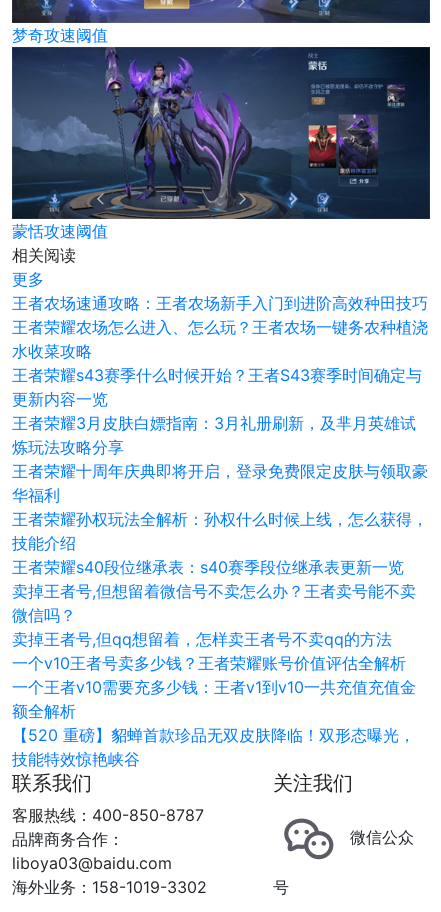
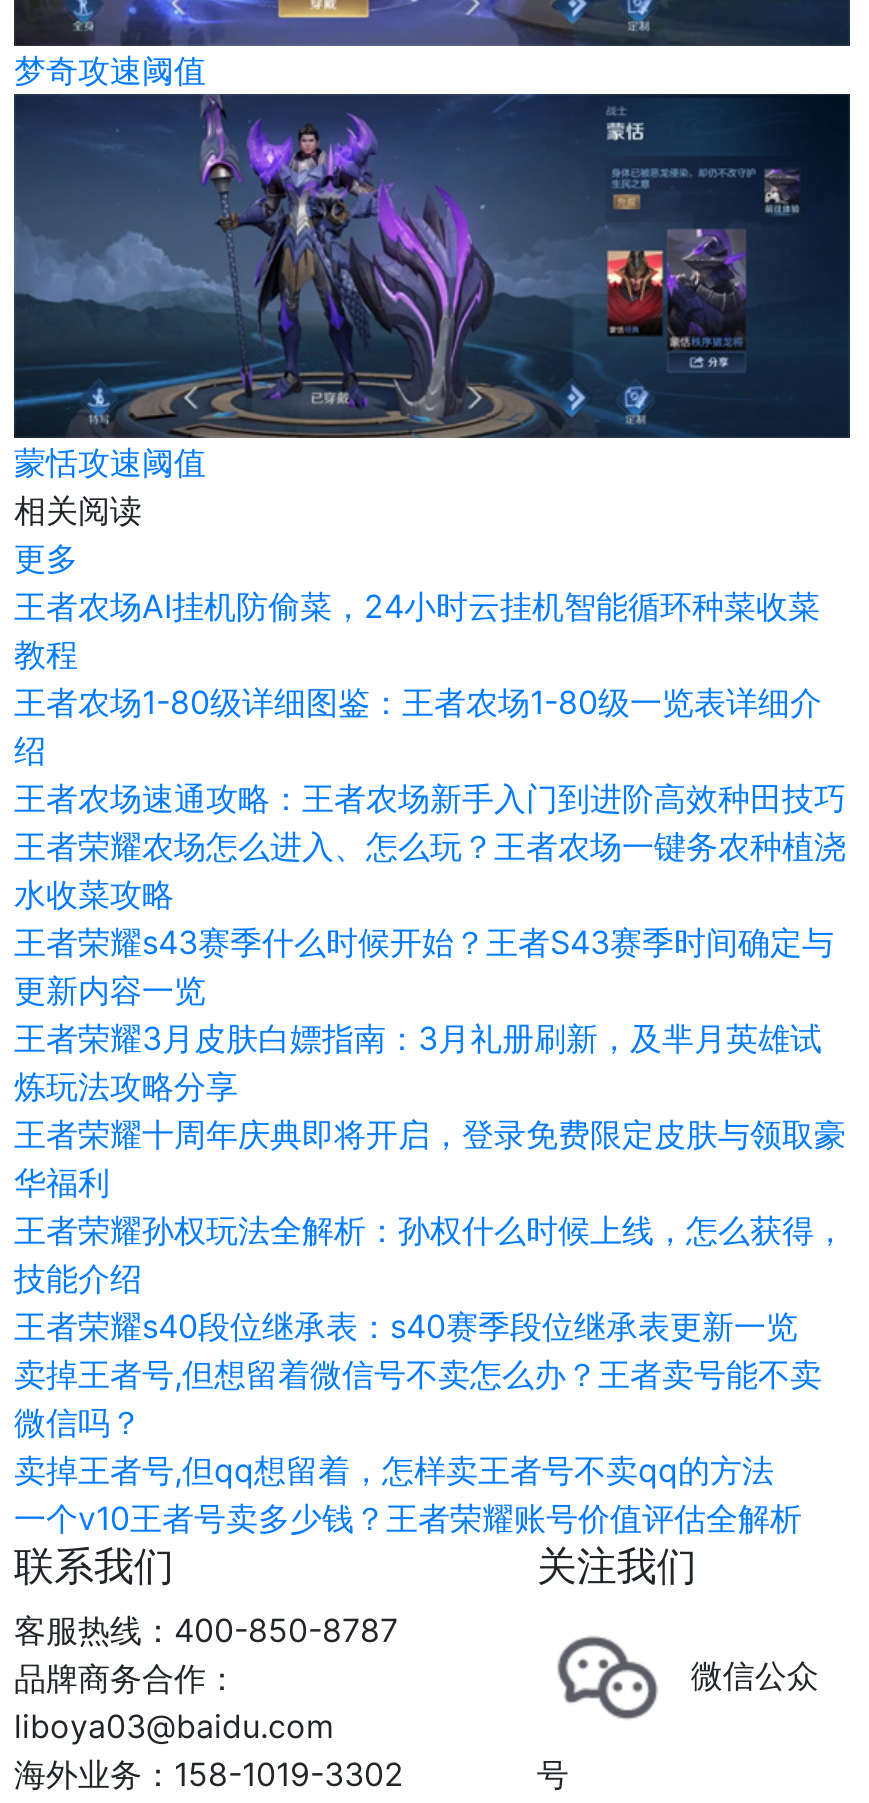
none -> [14,586,822,770] 王者农场AI挂机防偷菜，24小时云挂机智能循环种菜收菜 | 教程 | 王者农场1-80级详细图鉴：王者农场1-80级一览表详细介 | 绍
moved [12,293,428,673] -> [14,778,846,1538]: 王者农场速通攻略：王者农场新手入门到进阶高效种田技巧 | 王者荣耀农场怎么进入、怎么玩？王者农场一键务农种植浇 | 水收菜攻略 | ... | 卖掉王者号,但qq想留着，怎样卖王者号不卖qq的方法 | 一个v10王者号卖多少钱？王者荣耀账号价值评估全解析
[12,677,416,769] 一个王者v10需要充多少钱：王者v1到v10一共充值充值金 | 额全解析 | 【520 重磅】貂蝉首款珍品无双皮肤降临！双形态曝光， | 技能特效惊艳峡谷 -> none

